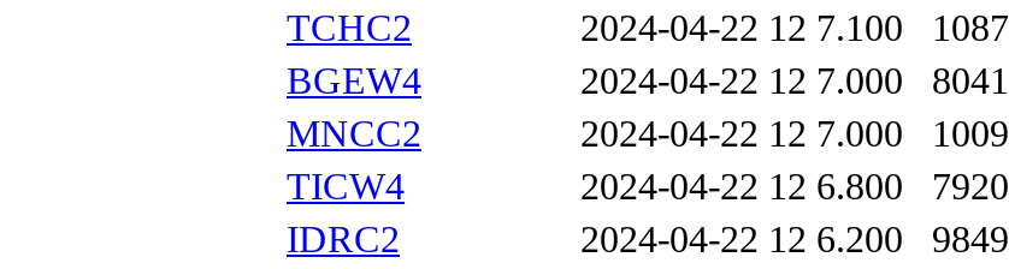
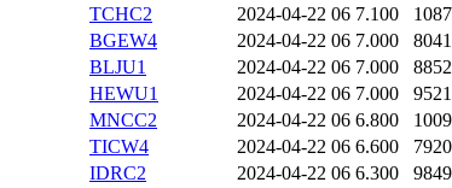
[580,8,903,49] 2024-04-22 12 7.100 -> [237,4,399,25] 2024-04-22 06 7.100
[580,61,1009,102] 2024-04-22 12 7.000 8041 -> [237,31,452,51] 2024-04-22 06 7.000 8041
none -> [89,57,452,104] BLJU1 | 2024-04-22 06 7.000 | 8852 | HEWU1 | 2024-04-22 06 7.000 | 9521
[580,114,903,155] 2024-04-22 12 7.000 -> [237,110,399,131] 2024-04-22 06 6.800
[580,167,1009,208] 2024-04-22 12 6.800 7920 -> [237,137,452,157] 2024-04-22 06 6.600 7920
[580,220,1009,260] 2024-04-22 12 6.200 9849 -> [237,163,452,184] 2024-04-22 06 6.300 9849

